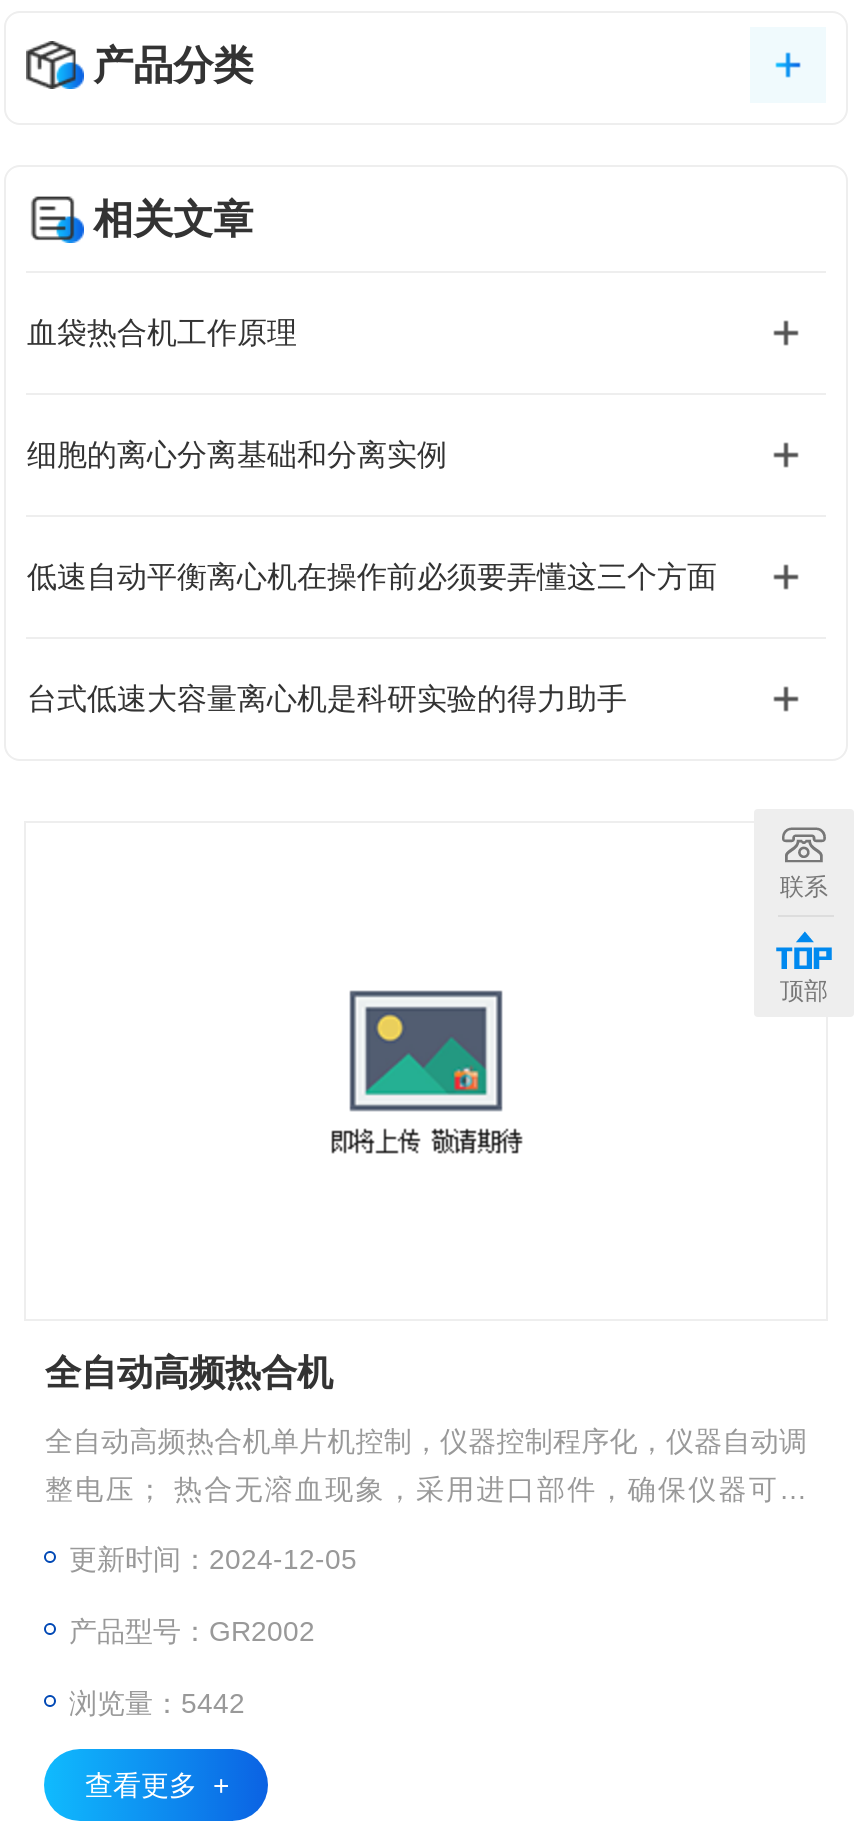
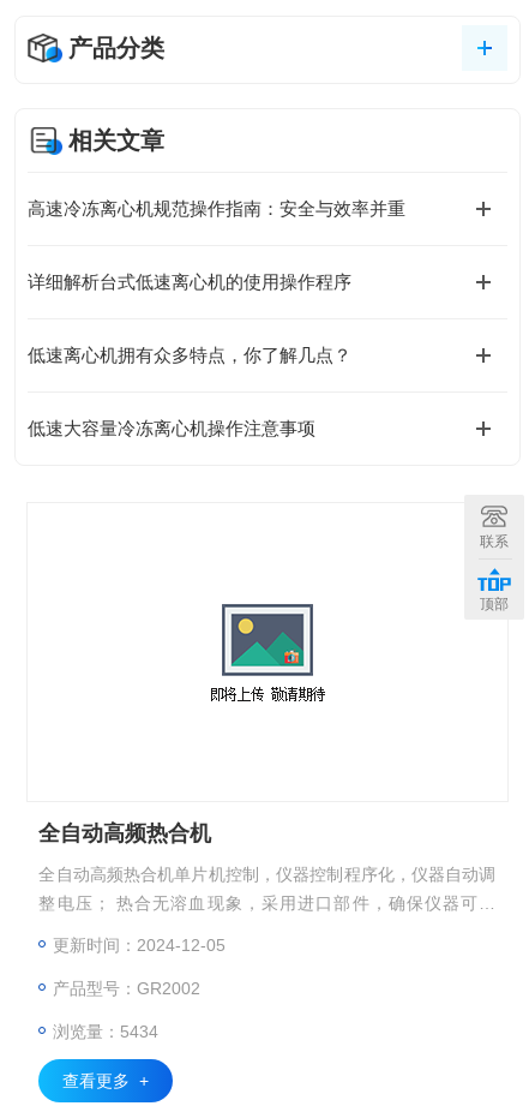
[27,315,297,349] 血袋热合机工作原理 -> [28,198,406,219] 高速冷冻离心机规范操作指南：安全与效率并重
[27,437,447,471] 细胞的离心分离基础和分离实例 -> [28,271,352,292] 详细解析台式低速离心机的使用操作程序
[27,559,717,593] 低速自动平衡离心机在操作前必须要弄懂这三个方面 -> [28,345,352,365] 低速离心机拥有众多特点，你了解几点？
[27,681,627,715] 台式低速大容量离心机是科研实验的得力助手 -> [28,418,316,438] 低速大容量冷冻离心机操作注意事项
[69,1687,245,1719] 浏览量：5442 -> [53,1022,159,1041] 浏览量：5434

